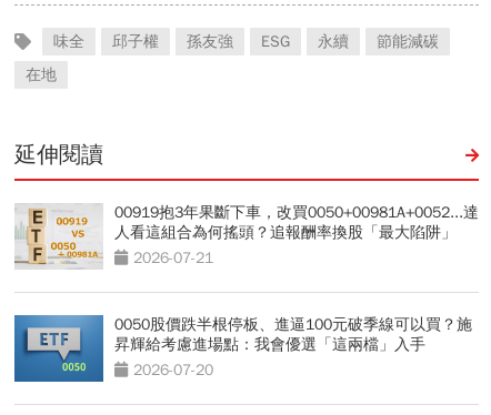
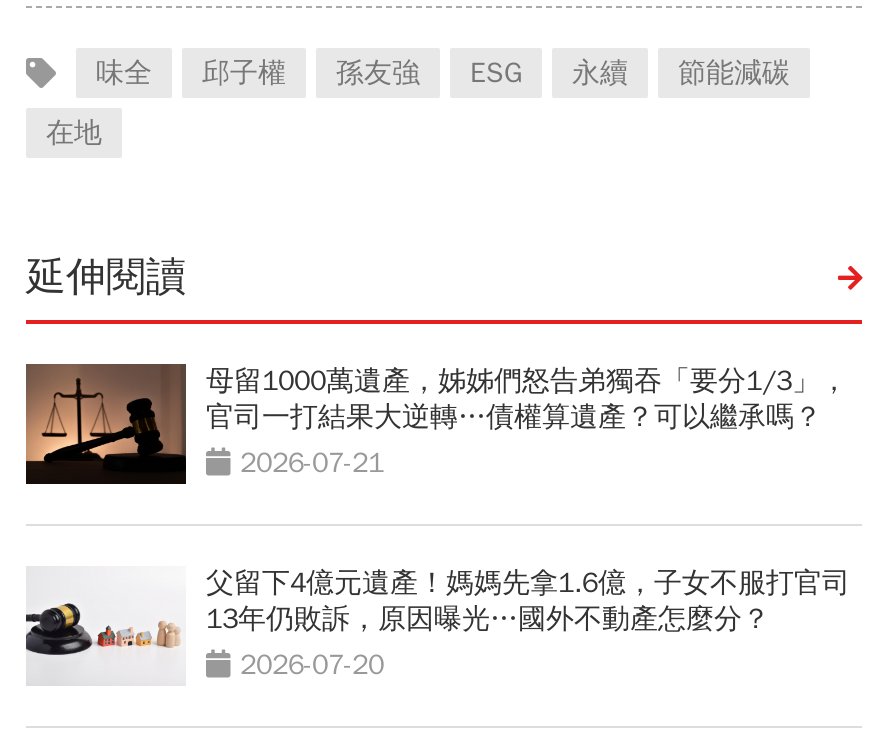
[14,203,479,270] [image] | 00919抱3年果斷下車，改買0050+00981A+0052...達 | 人看這組合為何搖頭？追報酬率換股「最大陷阱」 -> [24,362,848,486] [image] | 母留1000萬遺產，姊姊們怒告弟獨吞「要分1/3」， | 官司一打結果大逆轉…債權算遺產？可以繼承嗎？
[13,314,472,383] [image] | 0050股價跌半根停板、進逼100元破季線可以買？施 | 昇輝給考慮進場點：我會優選「這兩檔」入手 -> [26,565,850,686] [image] | 父留下4億元遺產！媽媽先拿1.6億，子女不服打官司 | 13年仍敗訴，原因曝光…國外不動產怎麼分？

